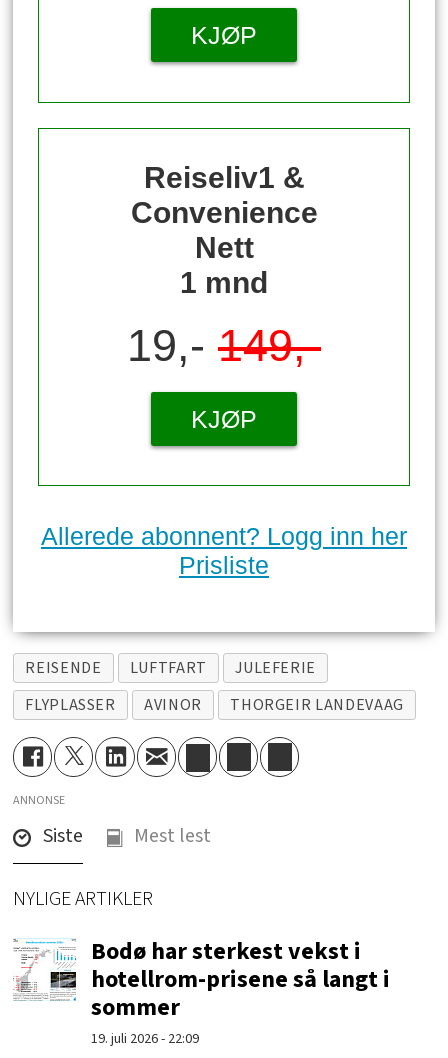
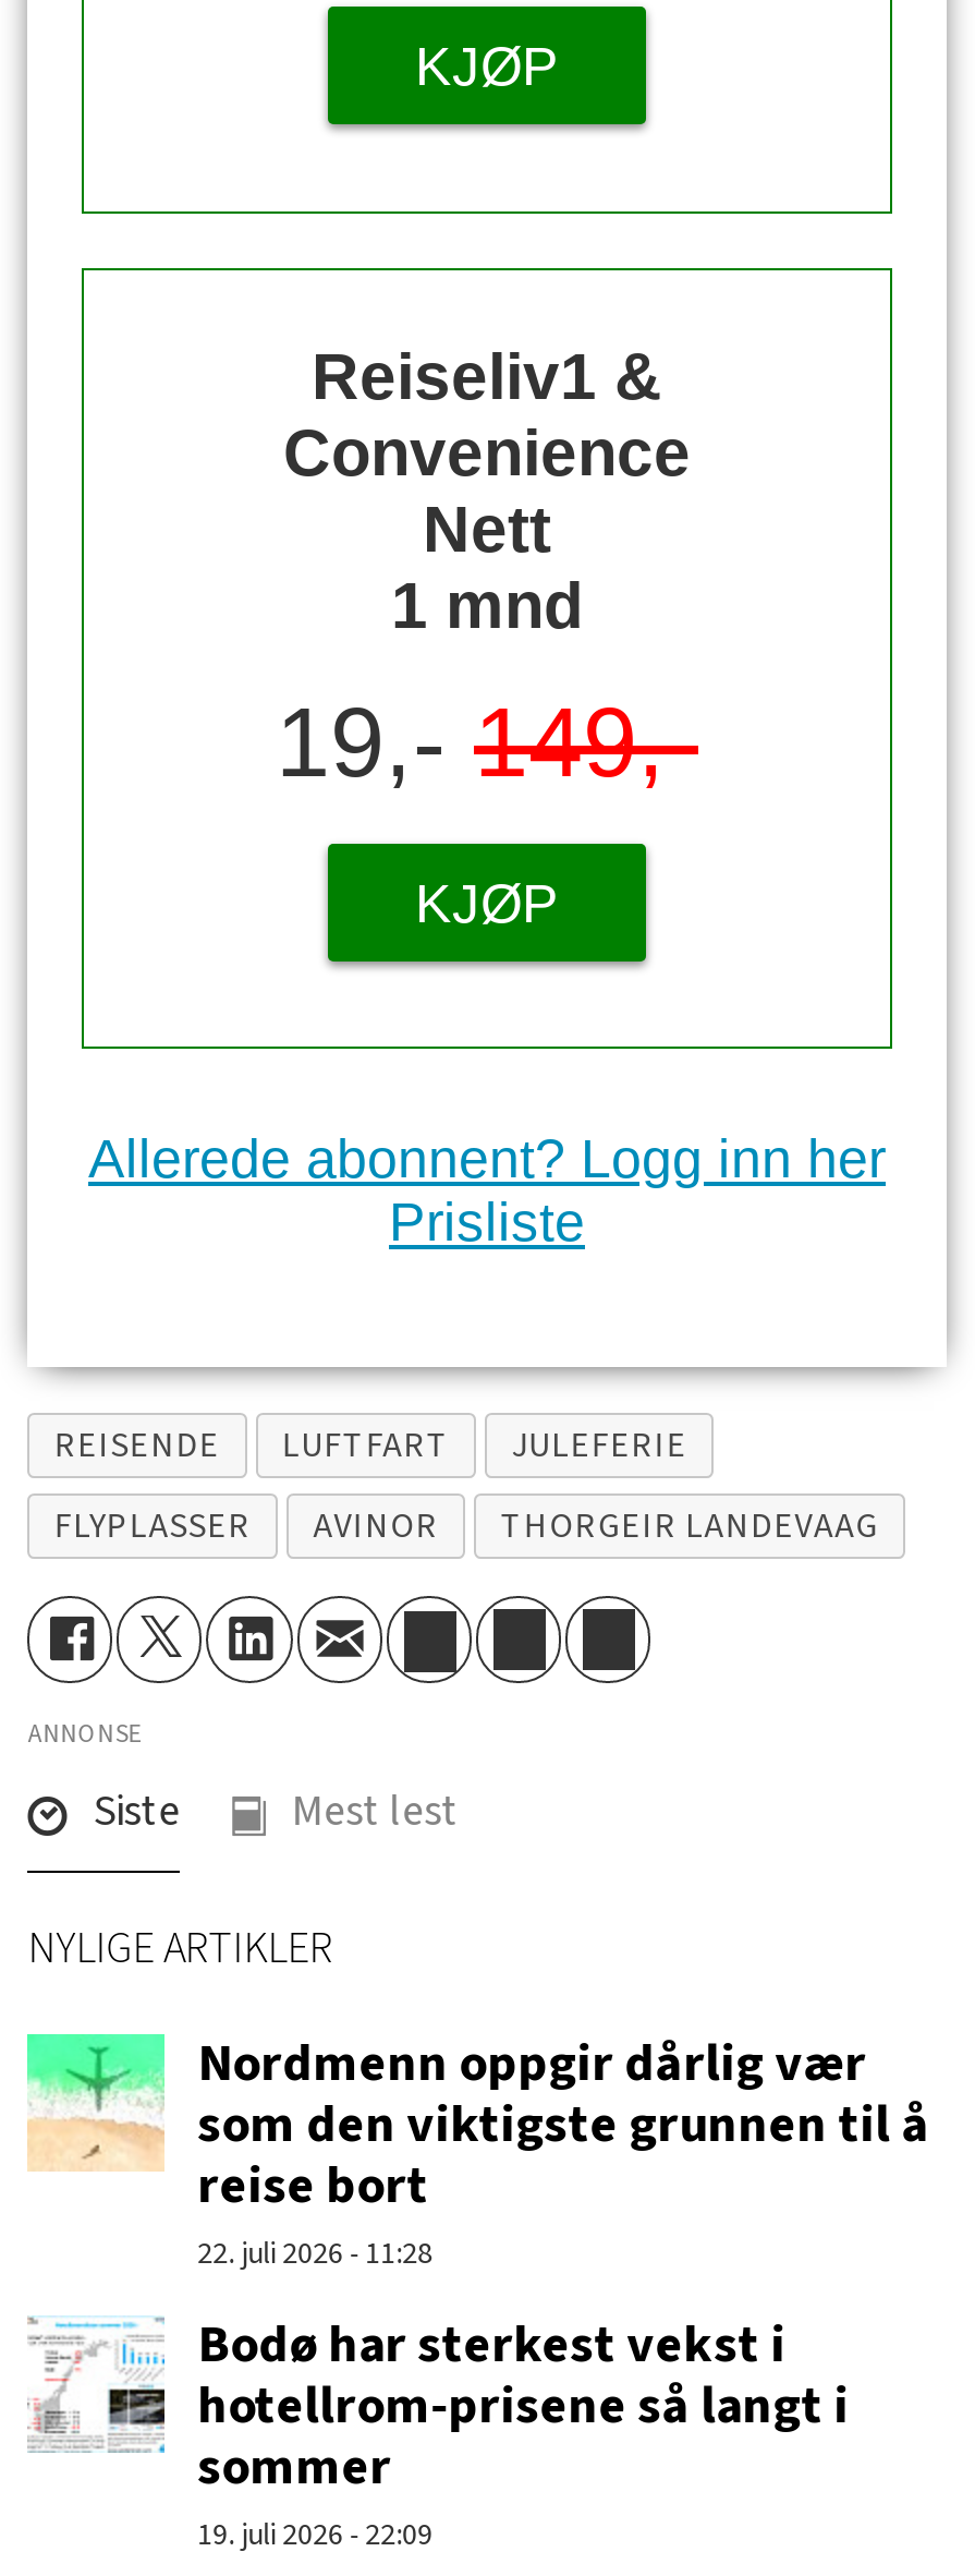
none -> [25,2025,930,2276] [image] | Nordmenn oppgir dårlig vær | som den viktigste grunnen til å | reise bort | 22. juli 2026 - 11:28

